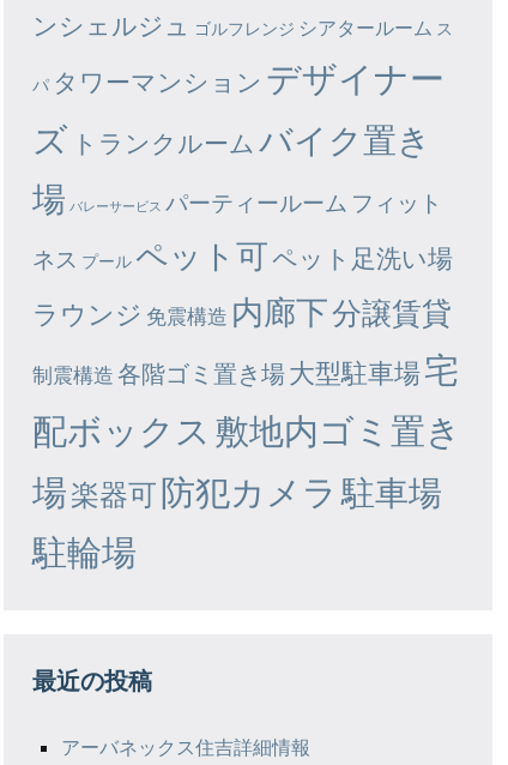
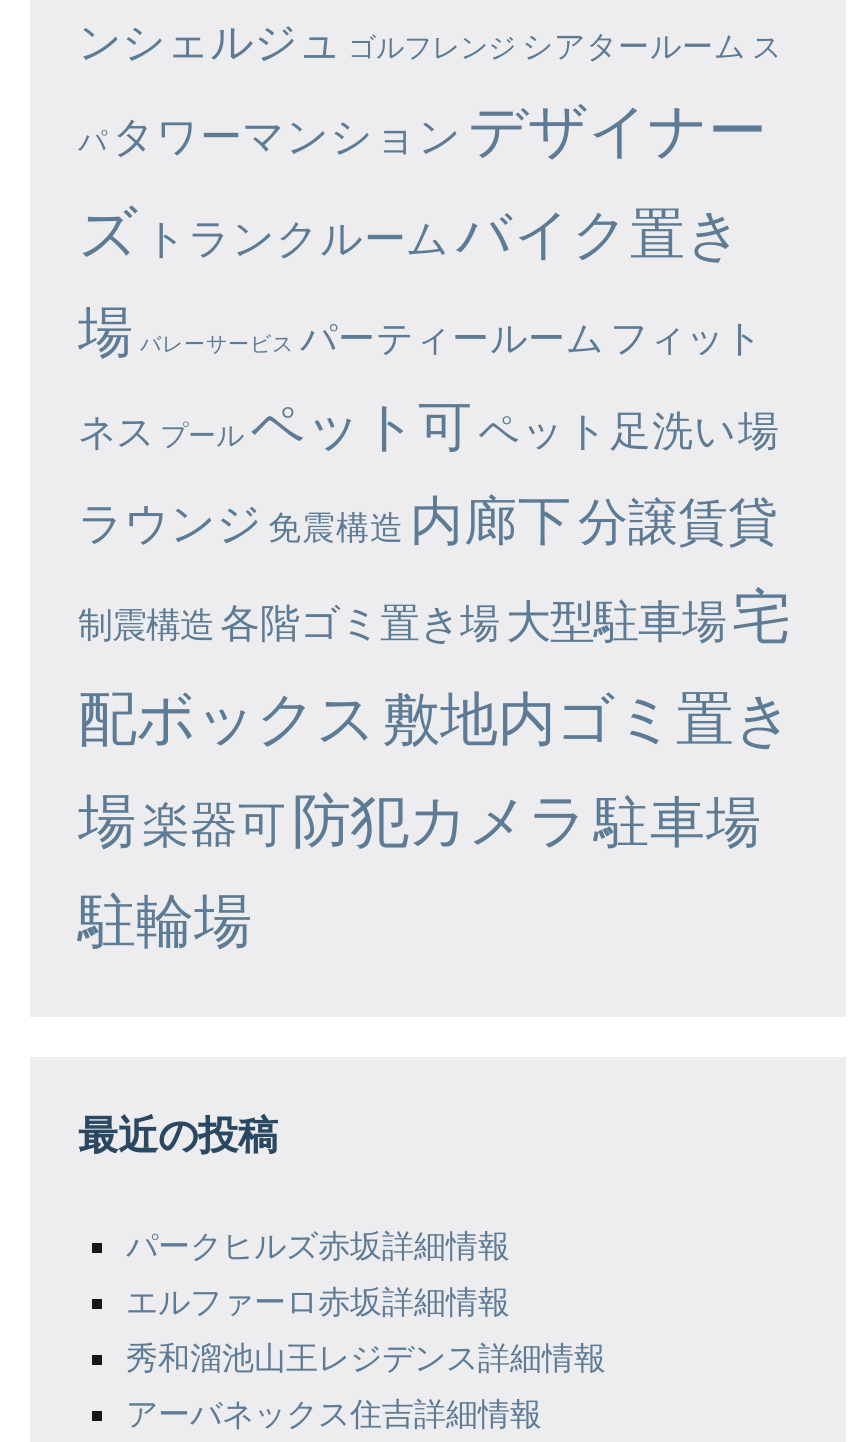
none -> [126,1225,606,1375] パークヒルズ赤坂詳細情報 | エルファーロ赤坂詳細情報 | 秀和溜池山王レジデンス詳細情報

